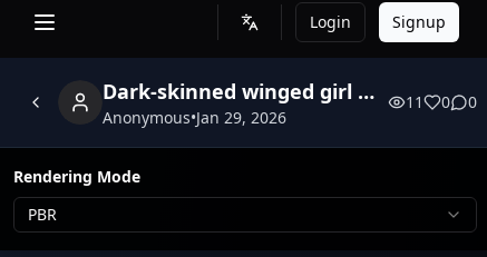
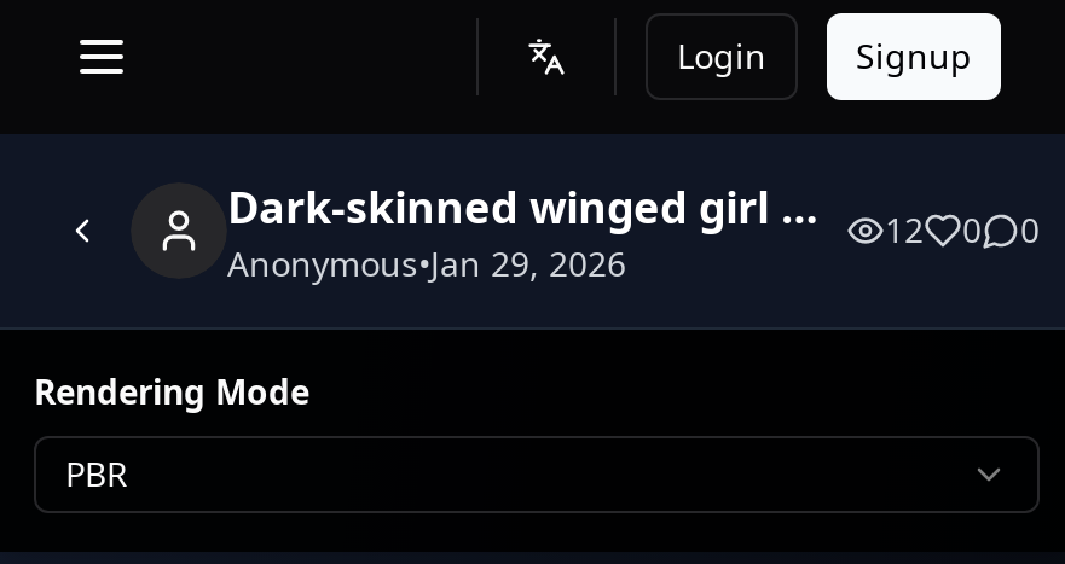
[406,91,423,112] 11 -> [885,207,924,252] 12

